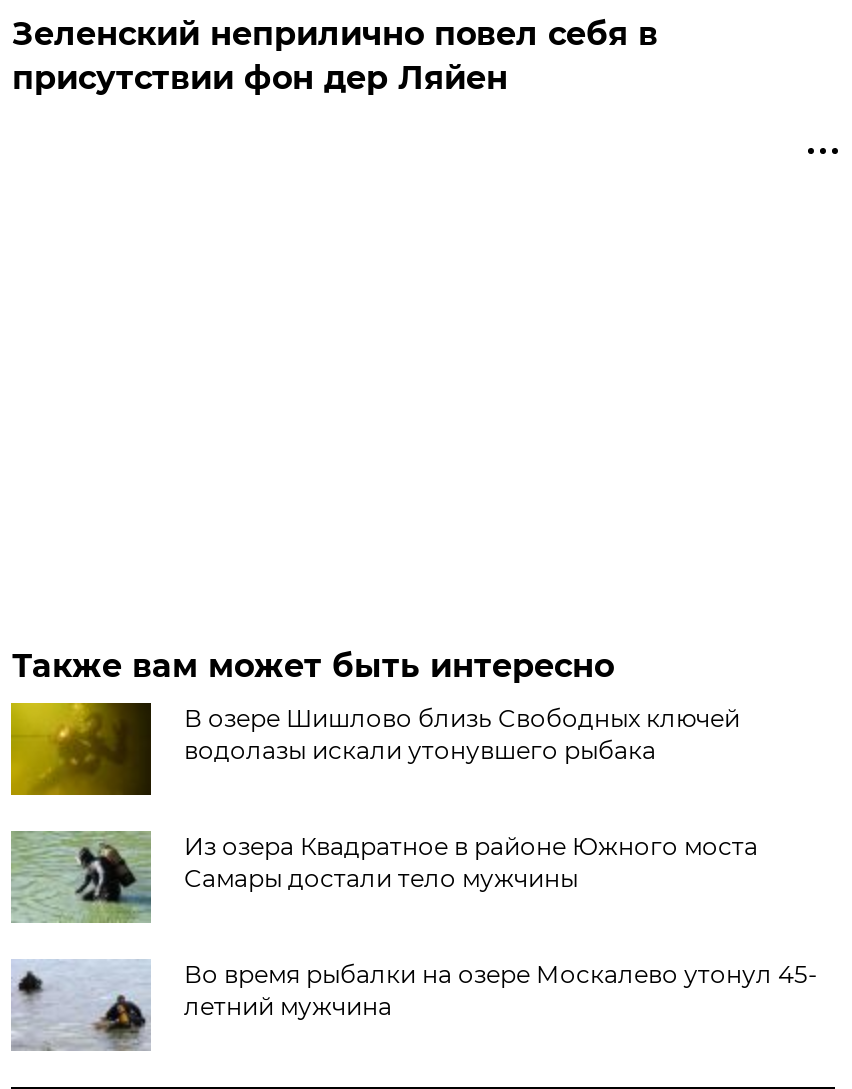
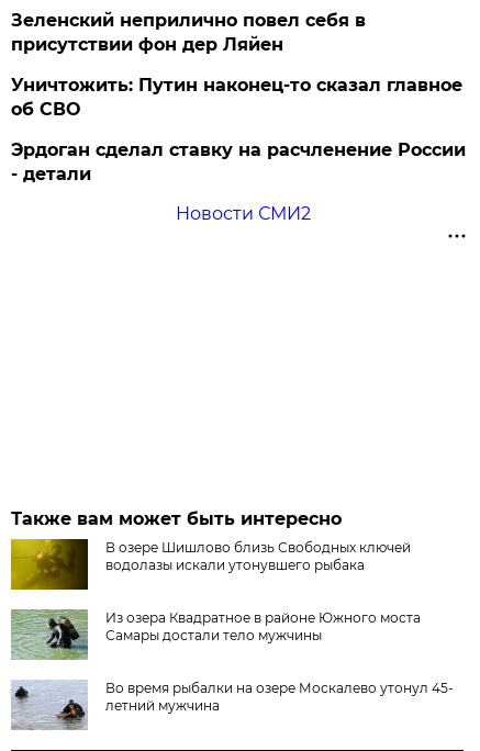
none -> [11,75,466,224] Уничтожить: Путин наконец-то сказал главное | об СВО | Эрдоган сделал ставку на расчленение России | - детали | Новости СМИ2

